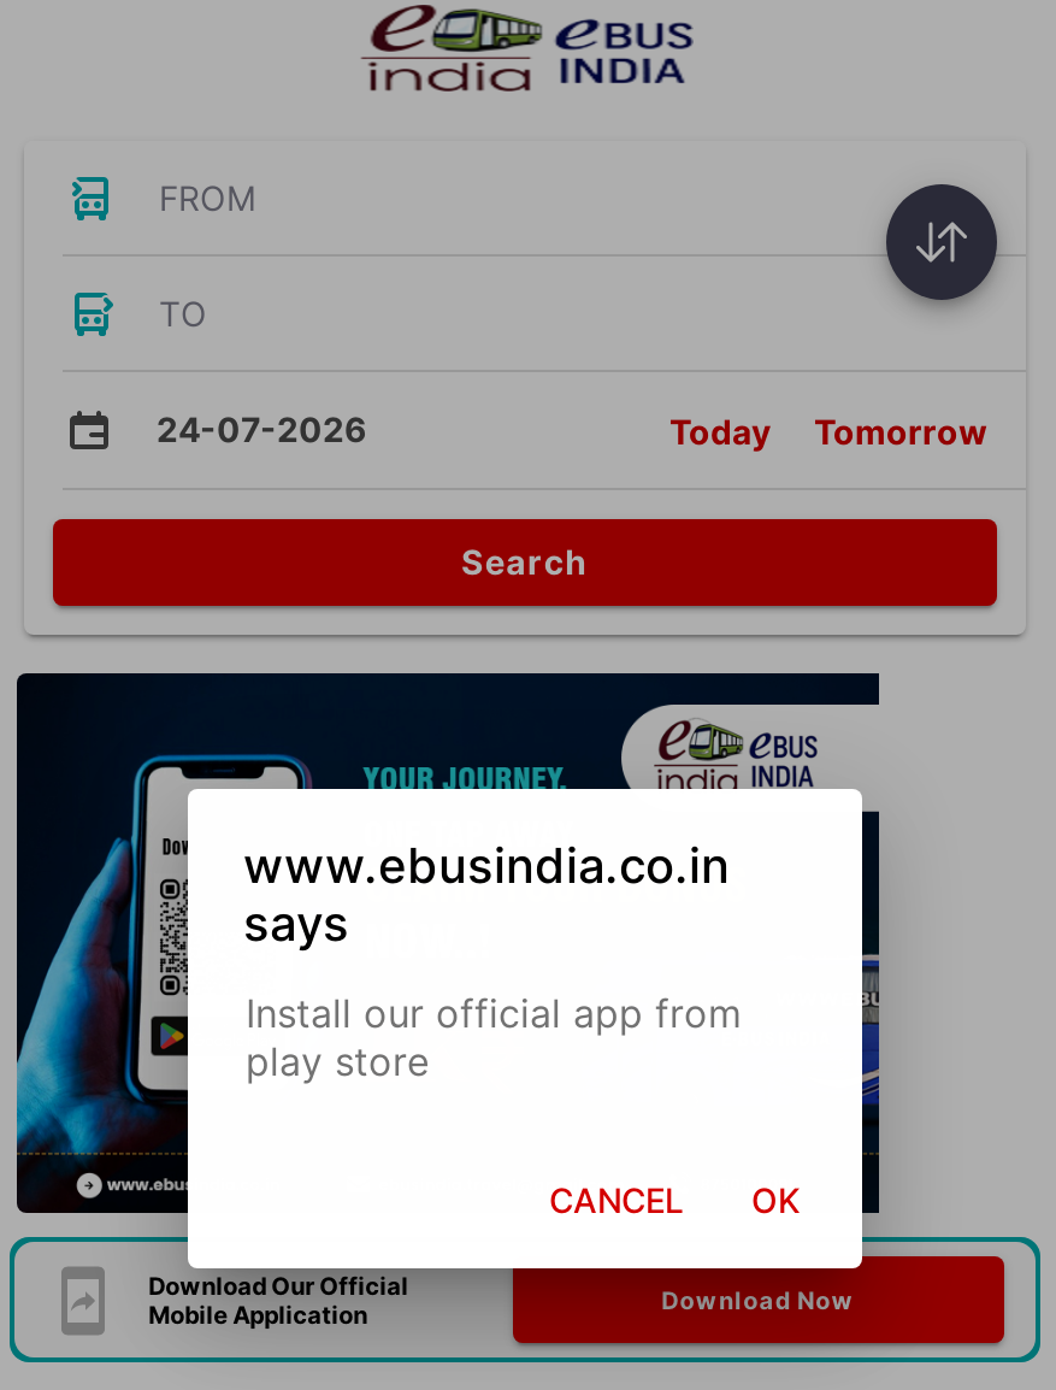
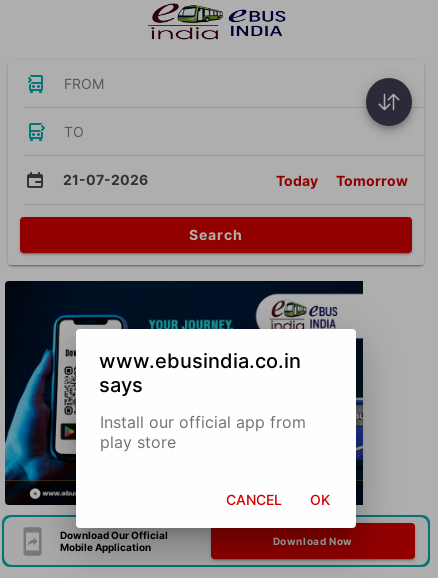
[157,408,366,449] 24-07-2026 -> [63,171,148,188] 21-07-2026

